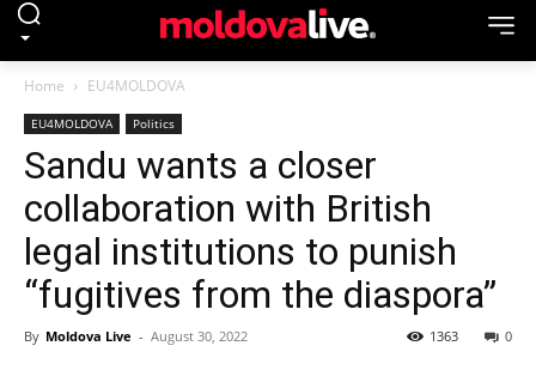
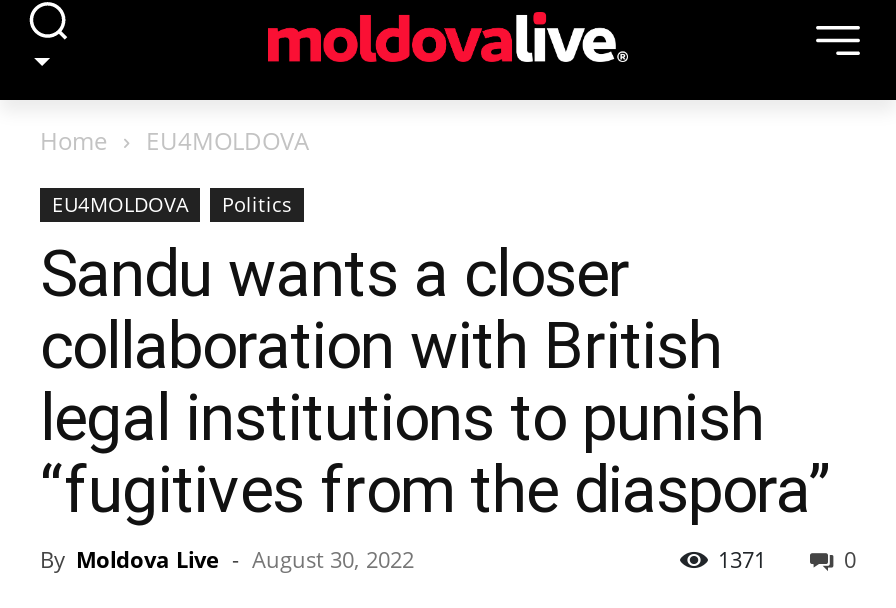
[430,327,458,345] 1363 -> [718,544,766,574] 1371

